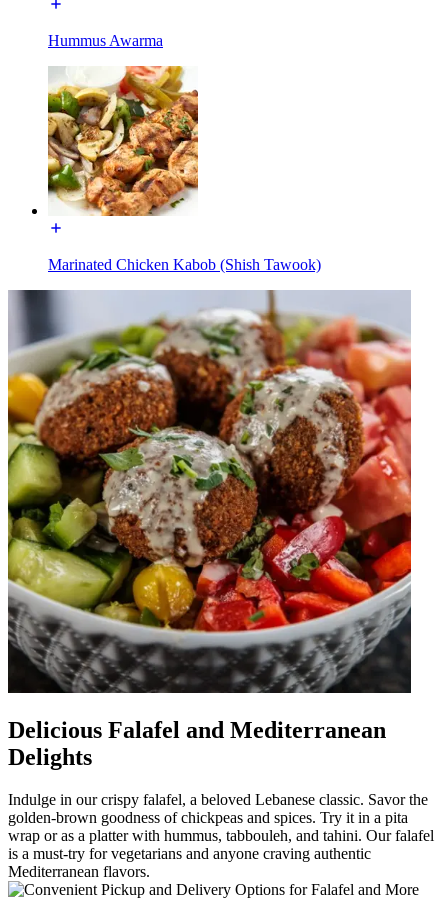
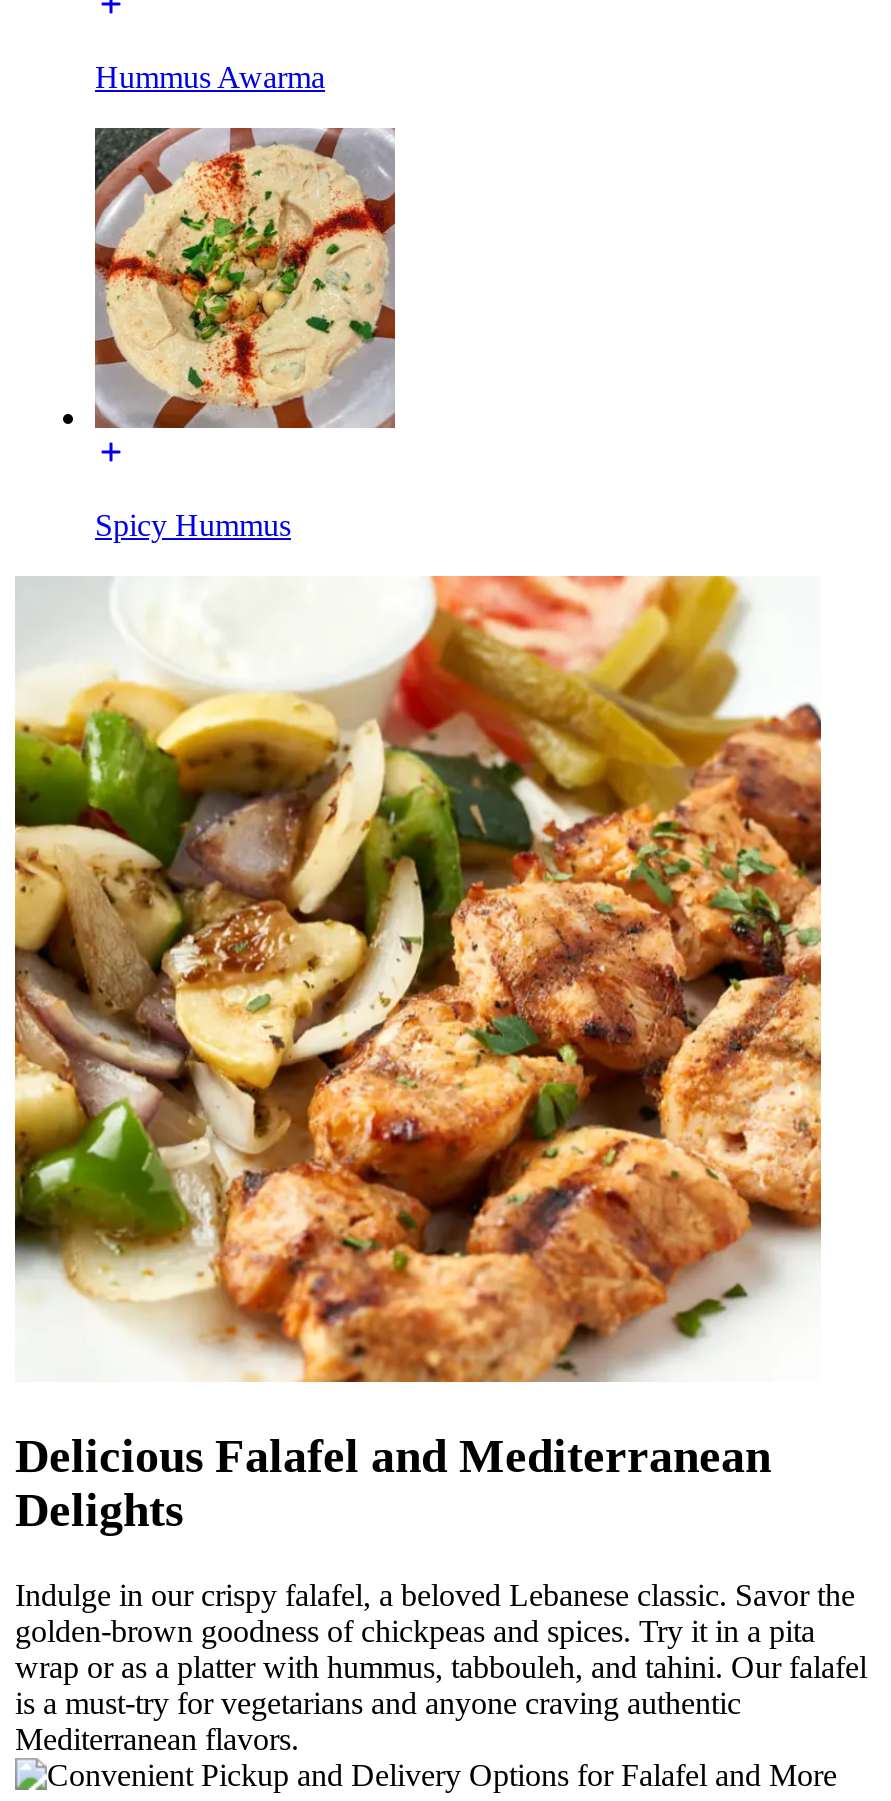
[47,65,321,273] [image] | Marinated Chicken Kabob (Shish Tawook) -> [93,126,397,542] [image] | Spicy Hummus
[7,289,412,694] [image] -> [13,574,823,1384] [image]

